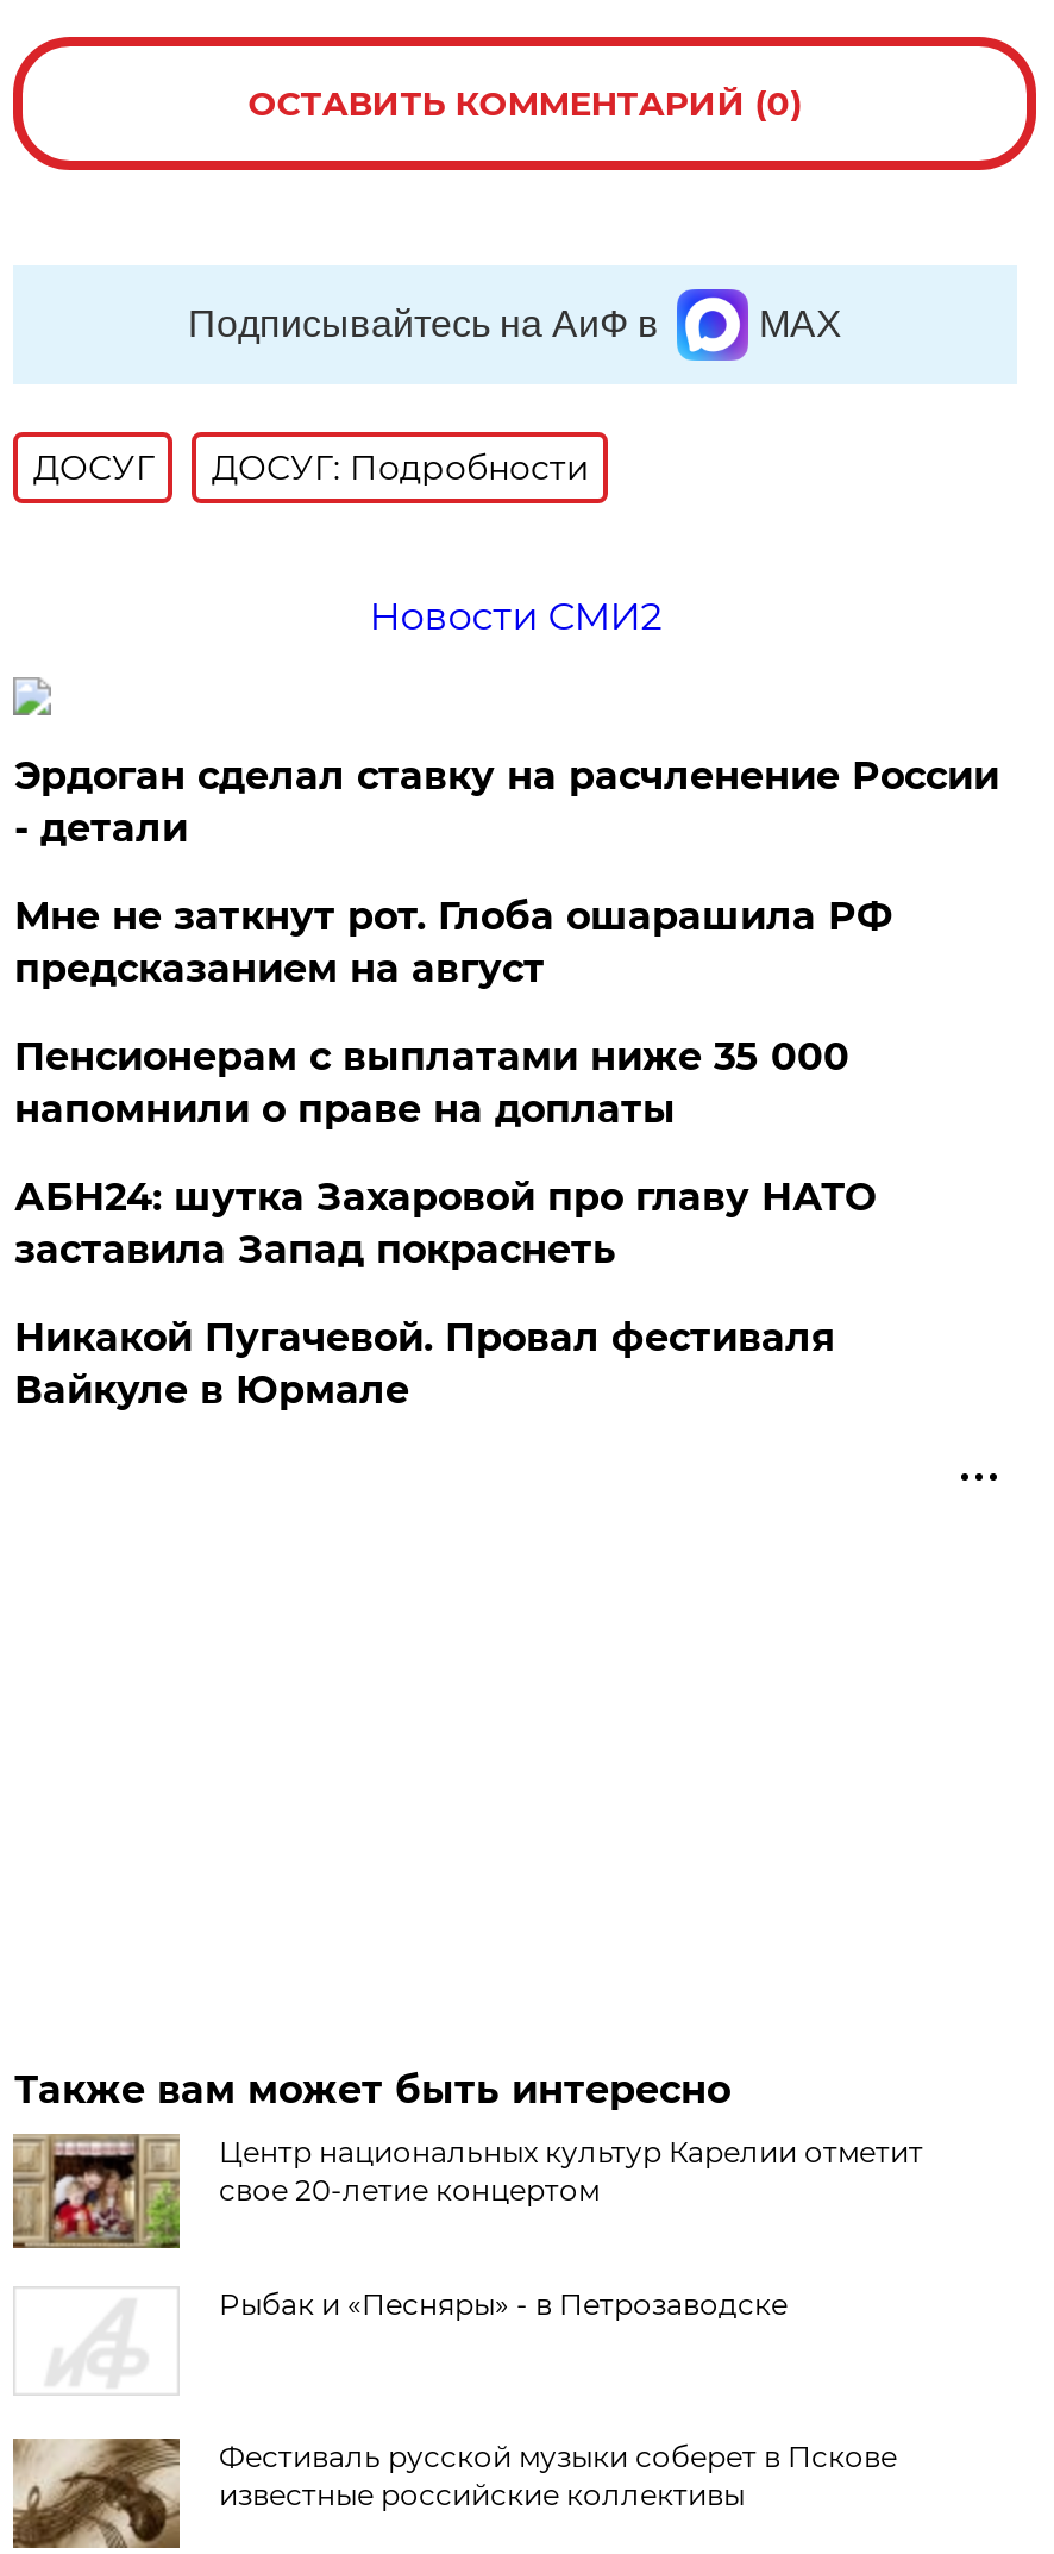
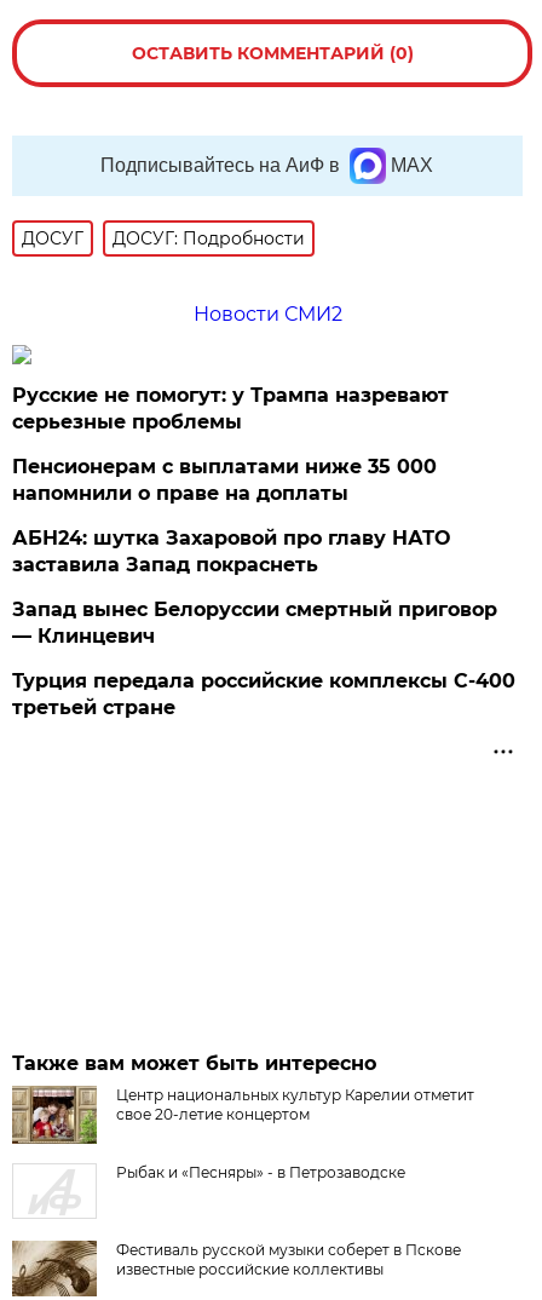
[14,753,999,991] Эрдоган сделал ставку на расчленение России | - детали | Мне не заткнут рот. Глоба ошарашила РФ | предсказанием на август -> [13,384,449,433] Русские не помогут: у Трампа назревают | серьезные проблемы
moved [14,1034,875,1272] -> [13,455,451,576]: Пенсионерам с выплатами ниже 35 000 | напомнили о праве на доплаты | АБН24: шутка Захаровой про главу НАТО | заставила Запад покраснеть
[14,1315,835,1413] Никакой Пугачевой. Провал фестиваля | Вайкуле в Юрмале -> [13,598,516,719] Запад вынес Белоруссии смертный приговор | — Клинцевич | Турция передала российские комплексы С-400 | третьей стране

